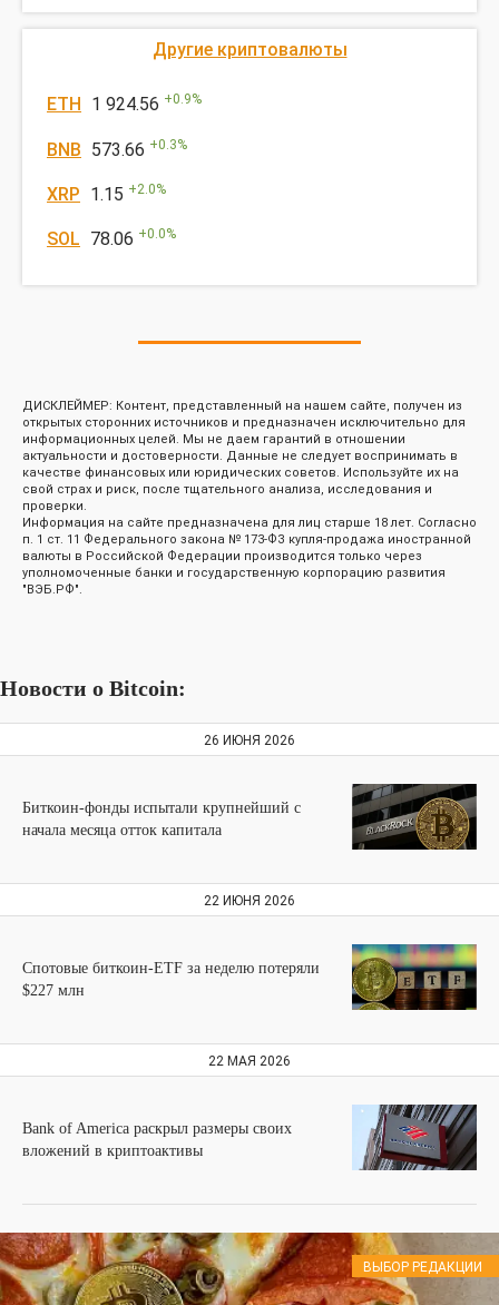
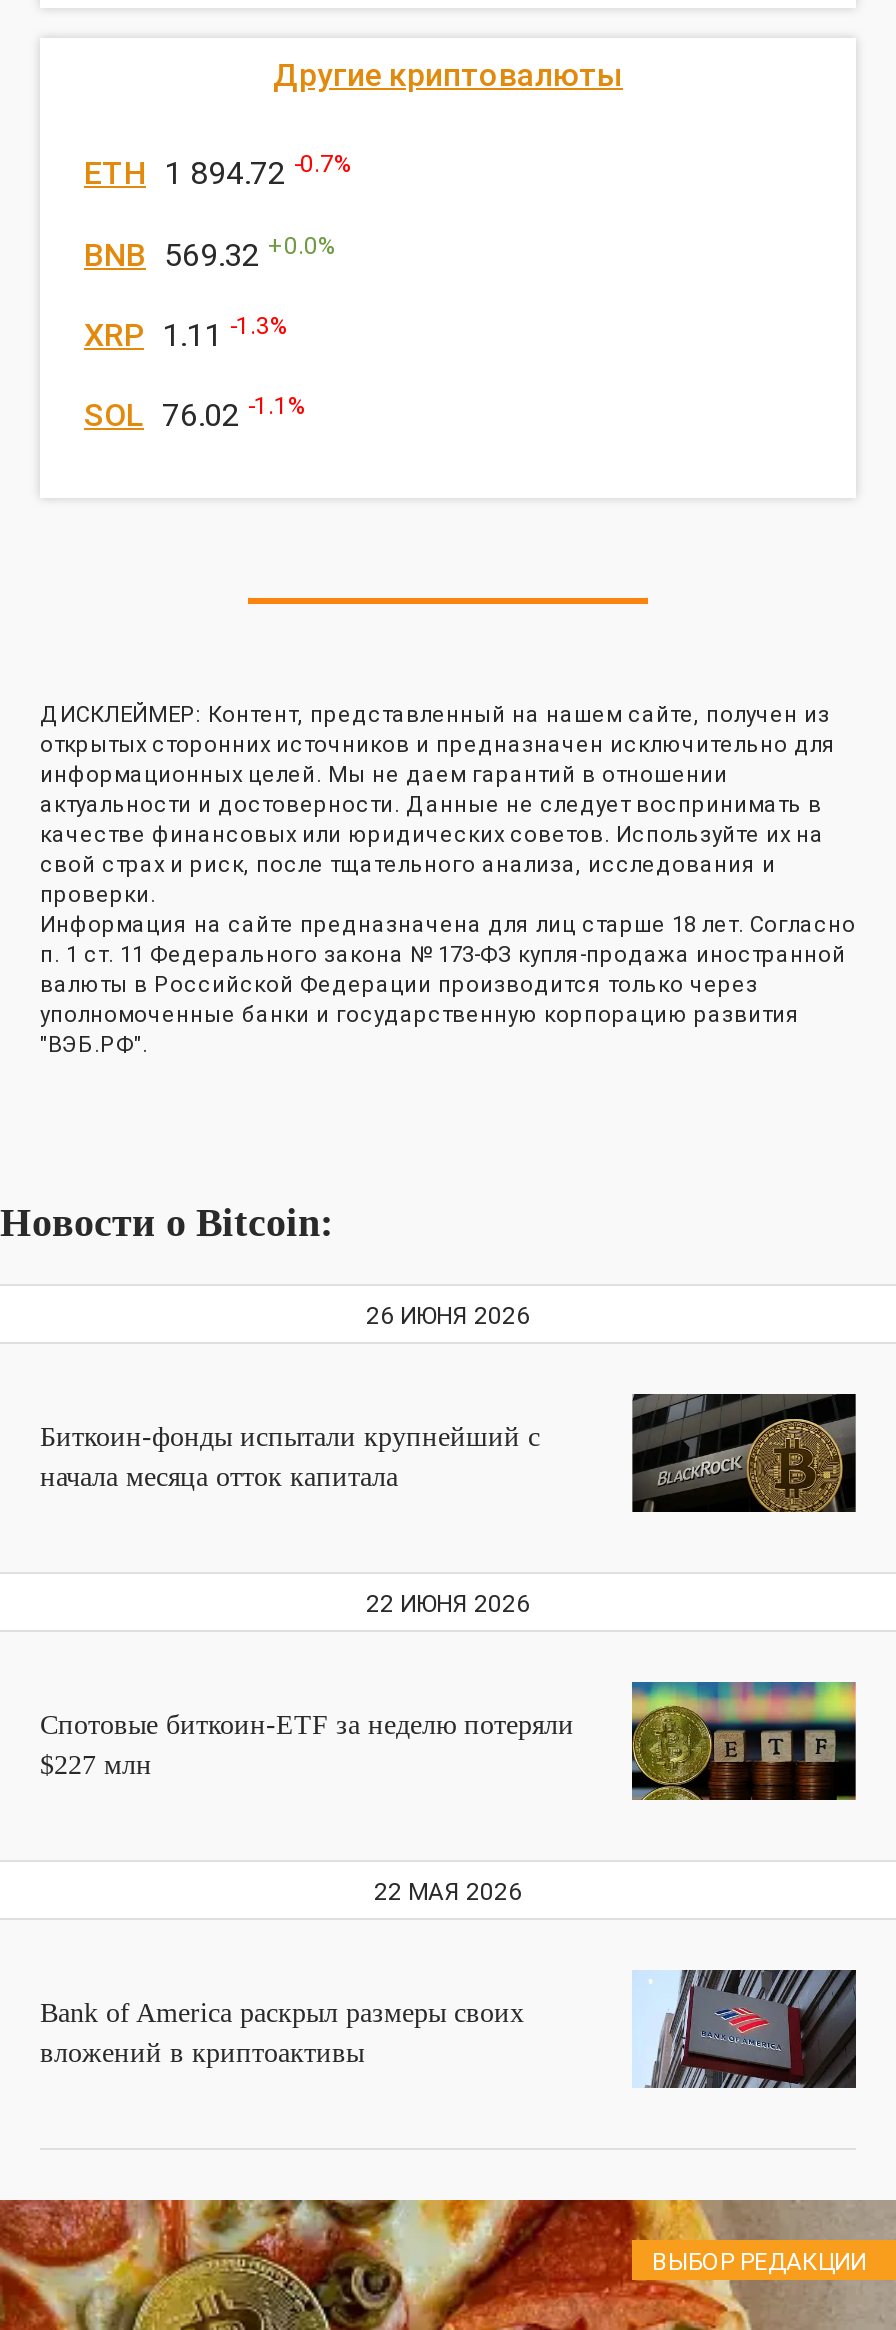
[47,92,202,115] ETH 1 924.56 +0.9% -> [84,150,352,192] ETH 1 894.72 -0.7%
[47,137,187,160] BNB 573.66 +0.3% -> [84,231,336,273] BNB 569.32 +0.0%
[47,181,166,205] XRP 1.15 +2.0% -> [84,312,288,354] XRP 1.11 -1.3%
[47,226,176,250] SOL 78.06 +0.0% -> [84,393,306,435] SOL 76.02 -1.1%

